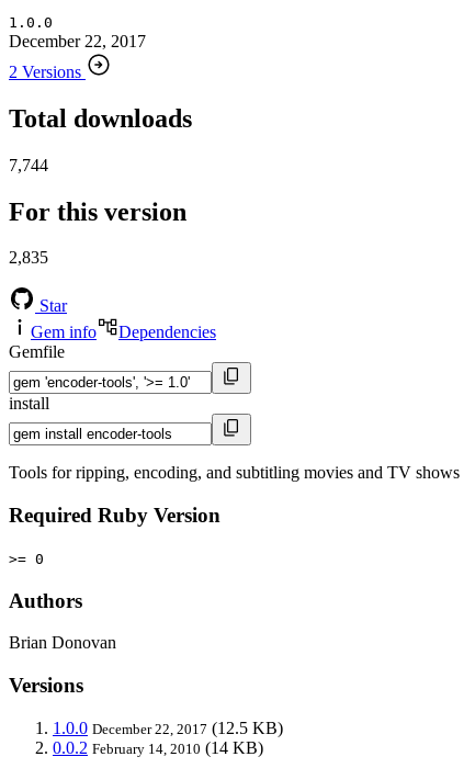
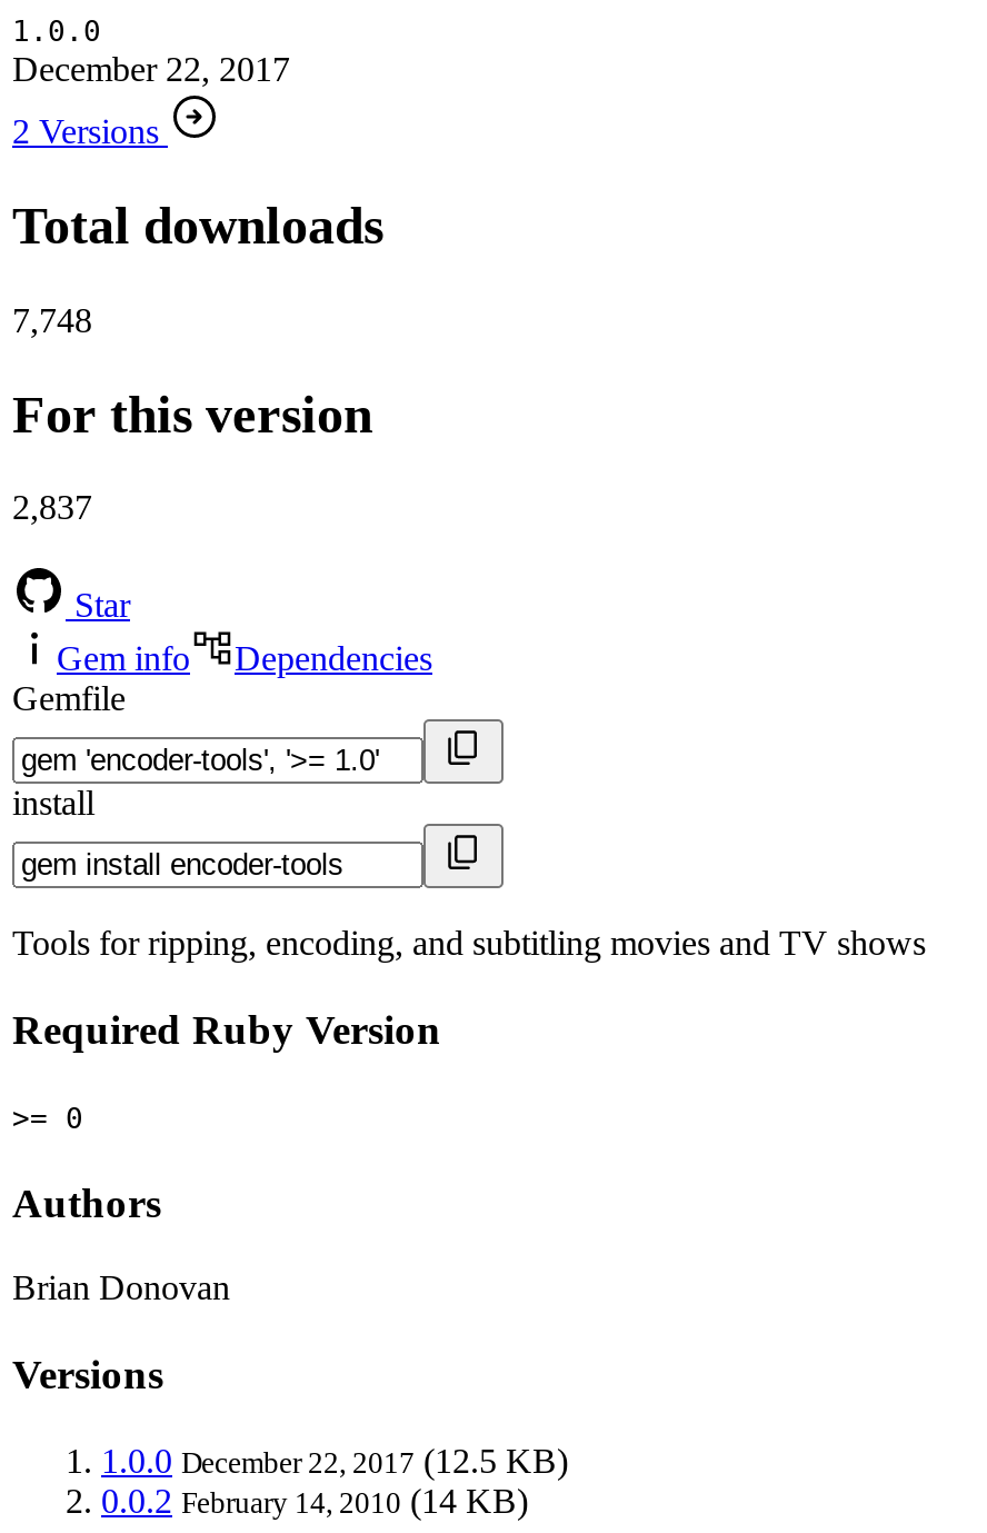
[9,155,48,174] 7,744 -> [12,300,92,338] 7,748
[9,248,48,267] 2,835 -> [12,489,92,527] 2,837

